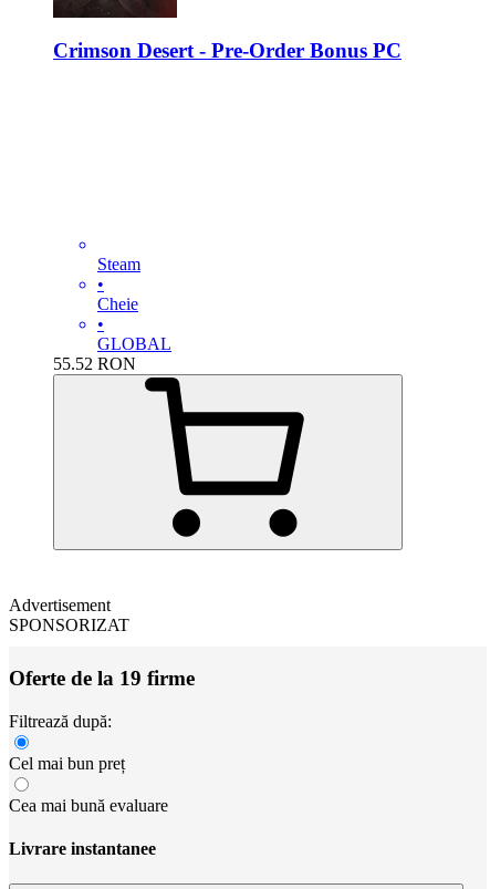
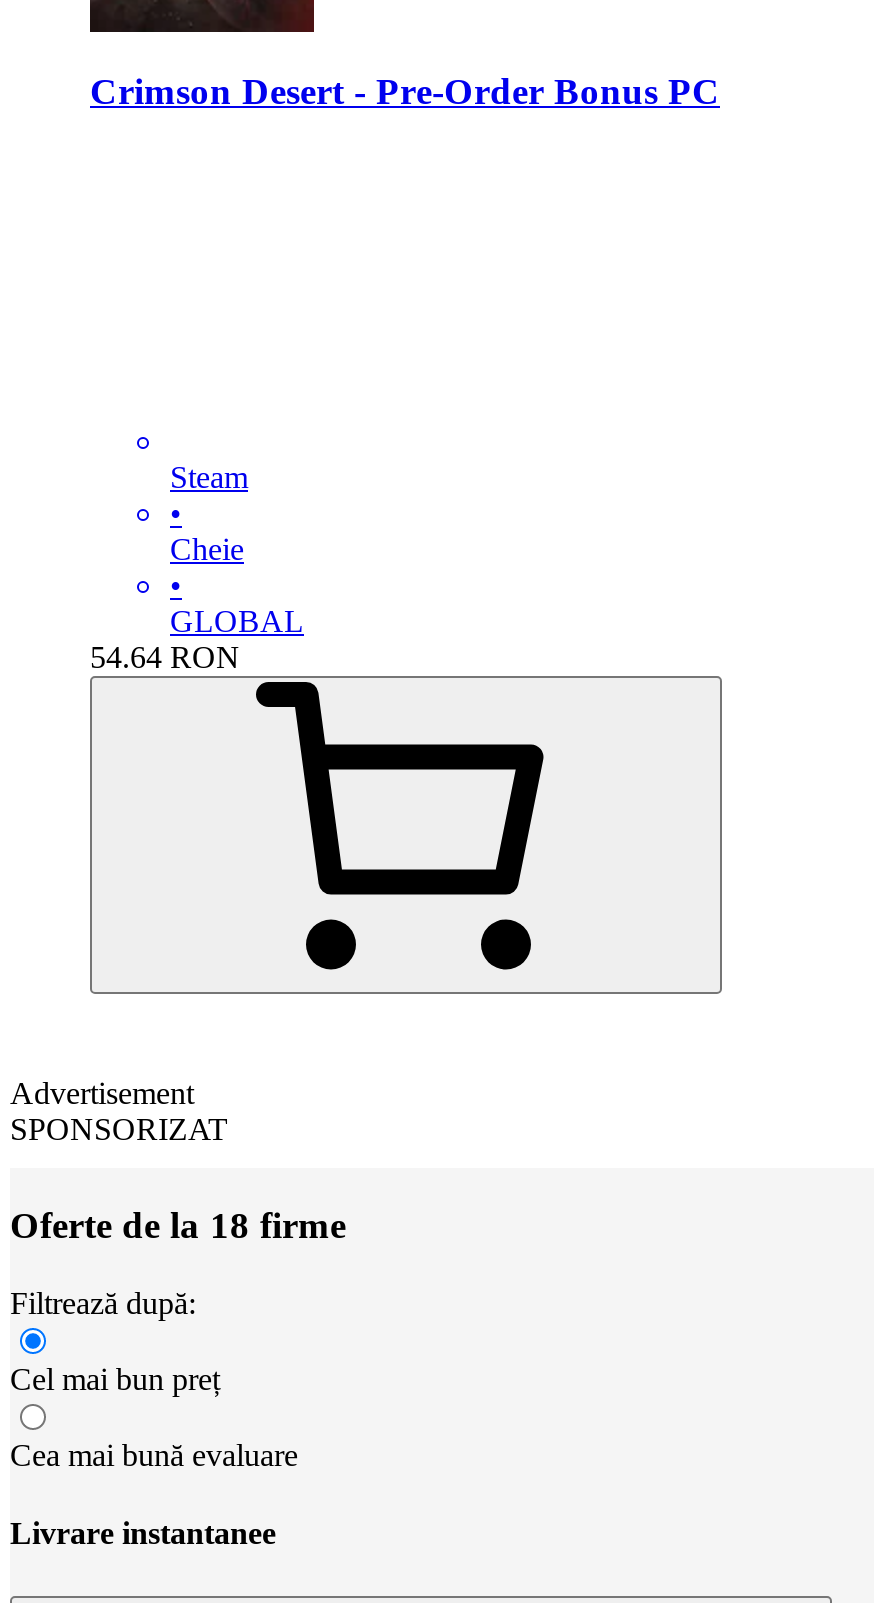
[53,354,136,373] 55.52 RON -> [90,639,240,673] 54.64 RON
[9,667,195,690] Oferte de la 19 firme -> [10,1205,346,1247] Oferte de la 18 firme

